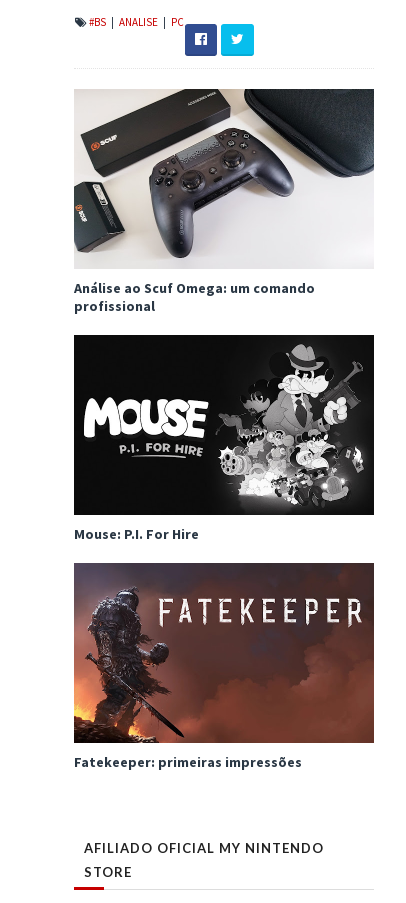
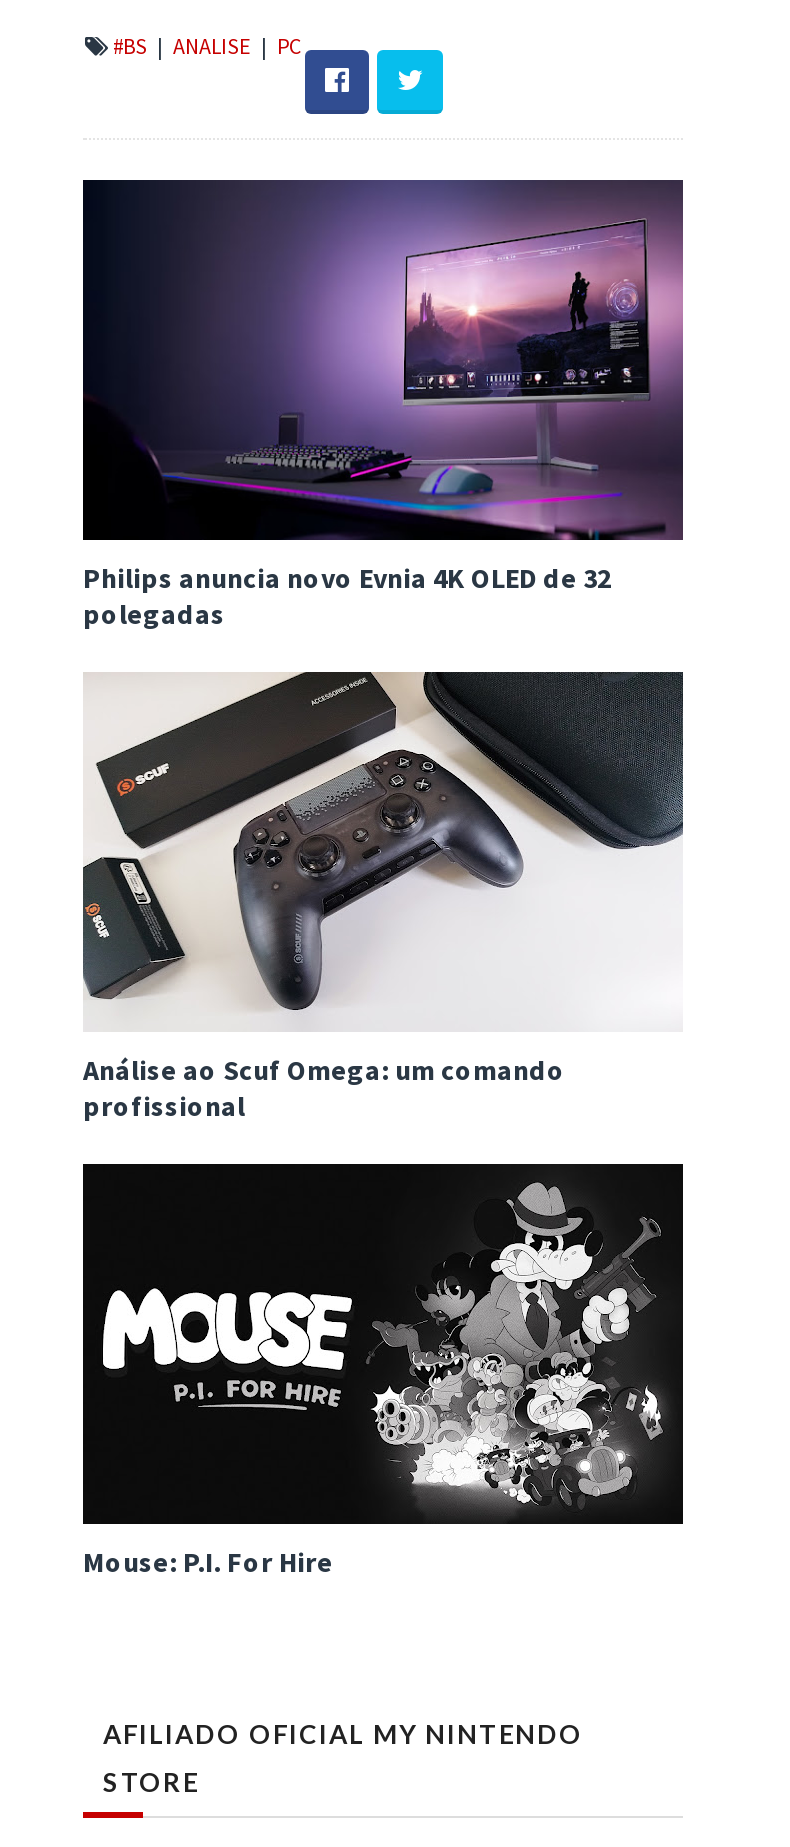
none -> [81,178,685,632] [image] | Philips anuncia novo Evnia 4K OLED de 32 | polegadas
moved [74,88,375,543] -> [83,670,685,1580]: [image] | Análise ao Scuf Omega: um comando | profissional | Mouse: P.I. For Hire
[73,563,375,771] [image] | Fatekeeper: primeiras impressões -> none

